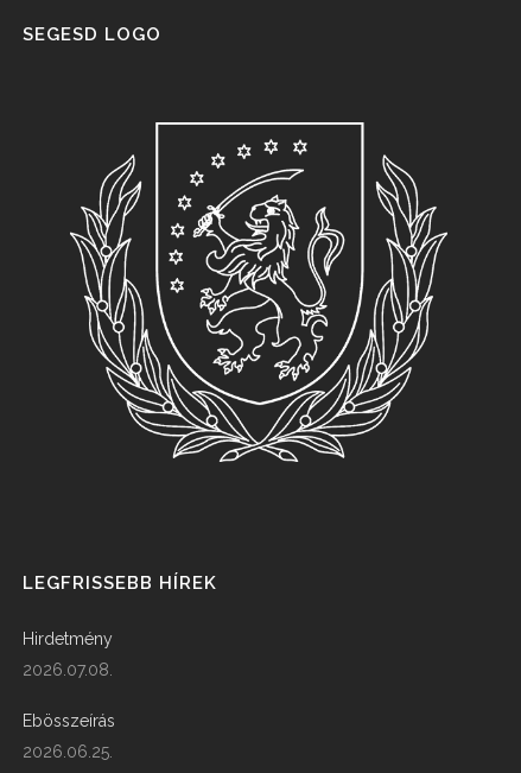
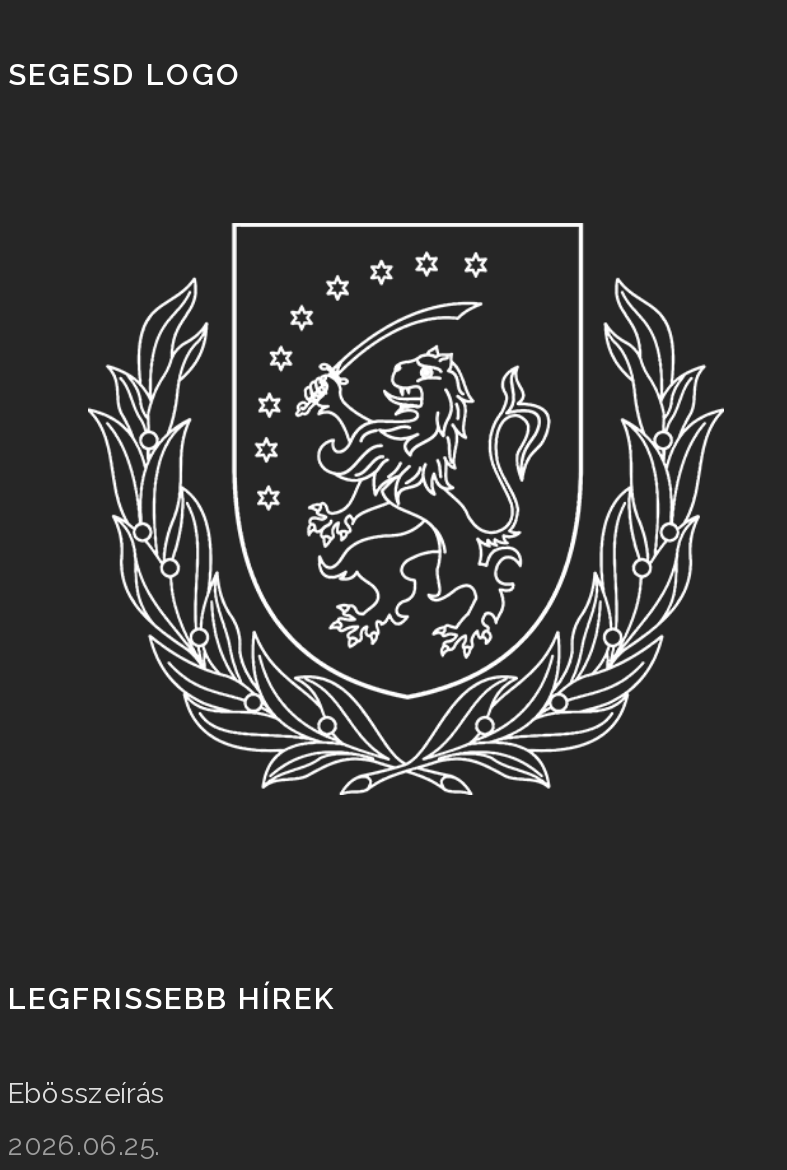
[23,629,113,679] Hirdetmény | 2026.07.08. -> none

